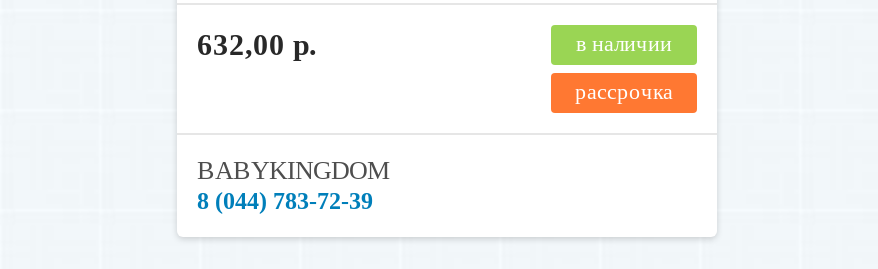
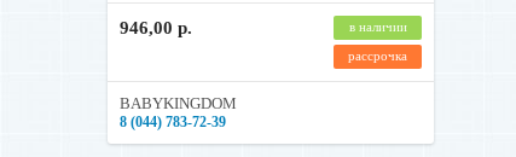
[197,28,317,60] 632,00 р. -> [120,18,192,37] 946,00 р.

